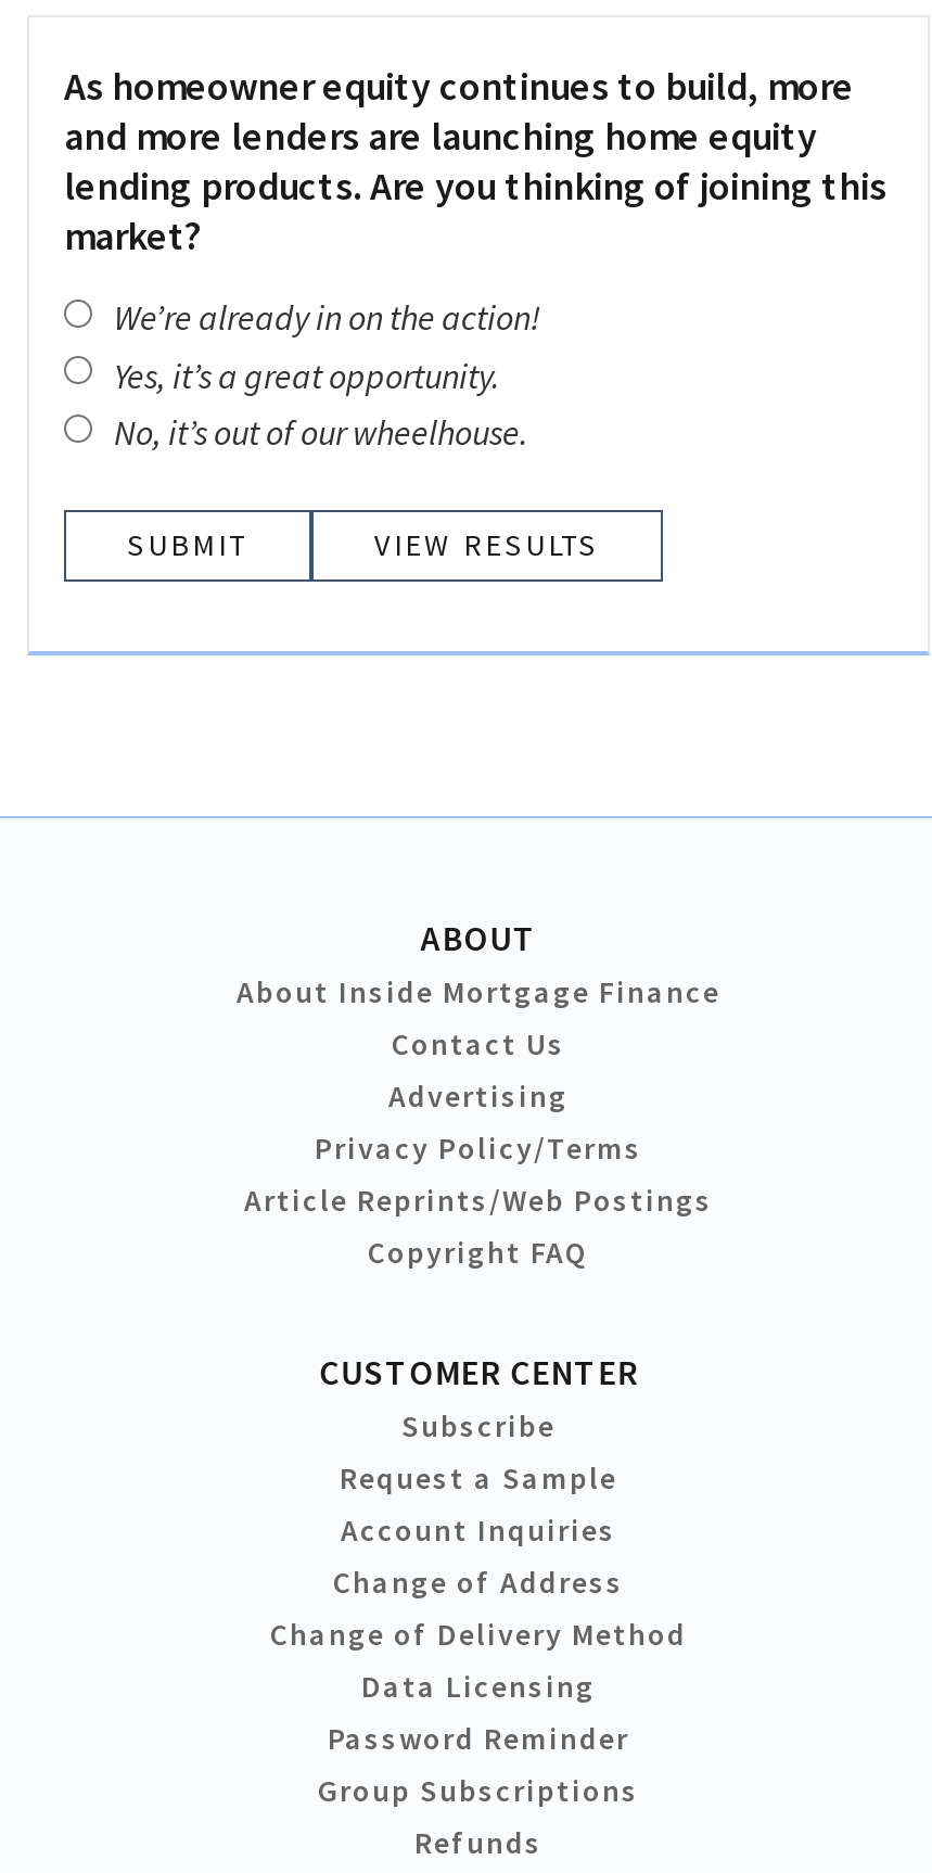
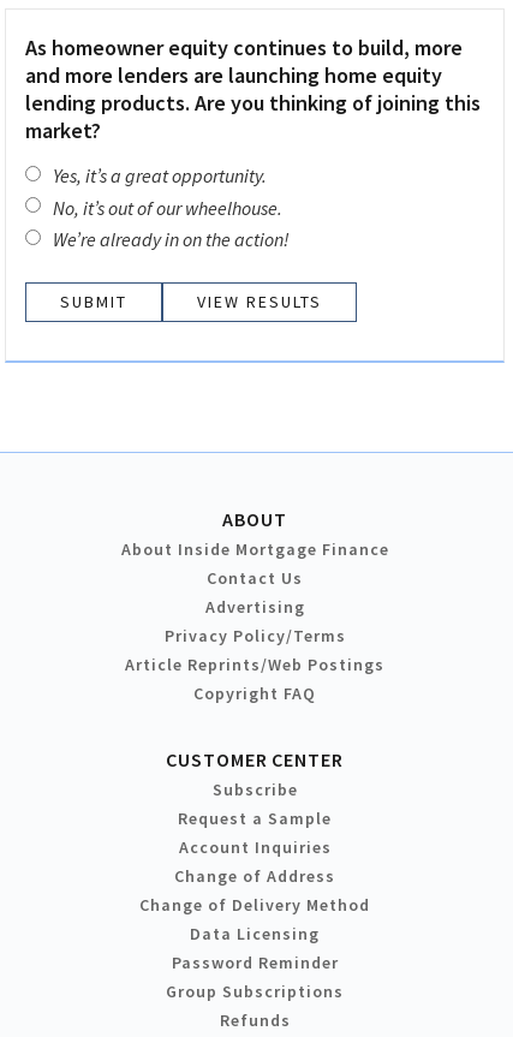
moved [114,296,541,339] -> [53,228,290,252]: We’re already in on the action!
moved [114,353,528,454] -> [53,164,282,220]: Yes, it’s a great opportunity. | No, it’s out of our wheelhouse.

